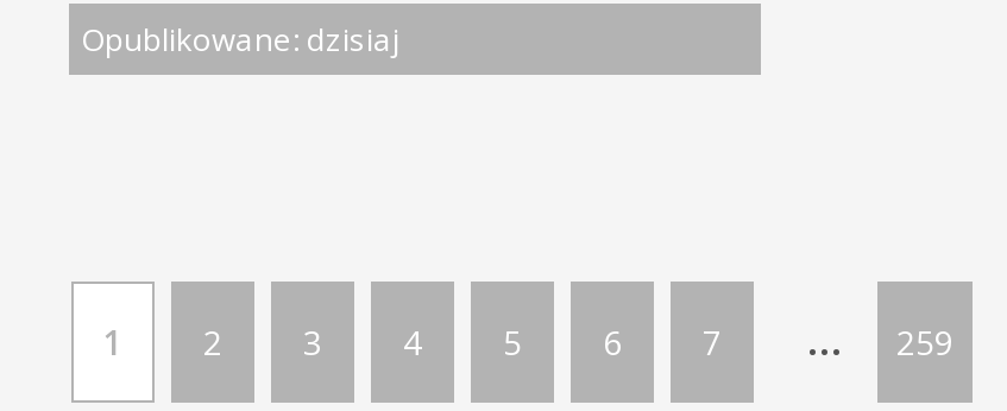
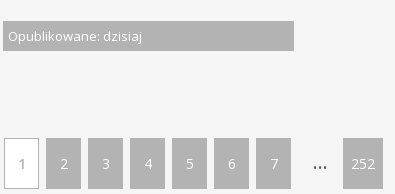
[896,321,953,366] 259 -> [351,154,375,173] 252

